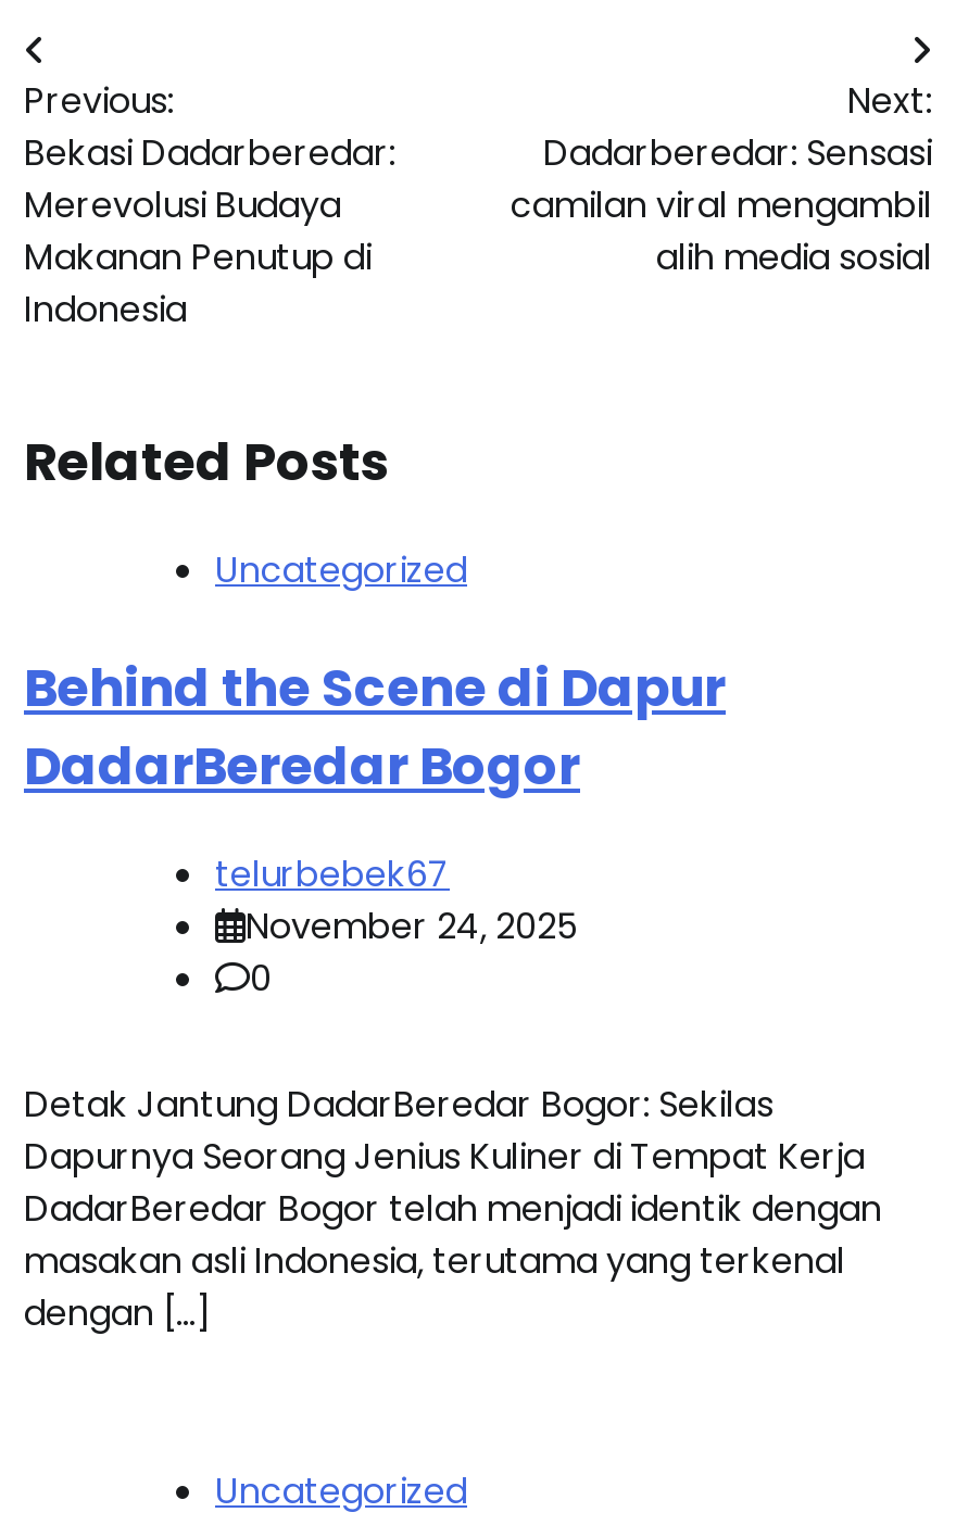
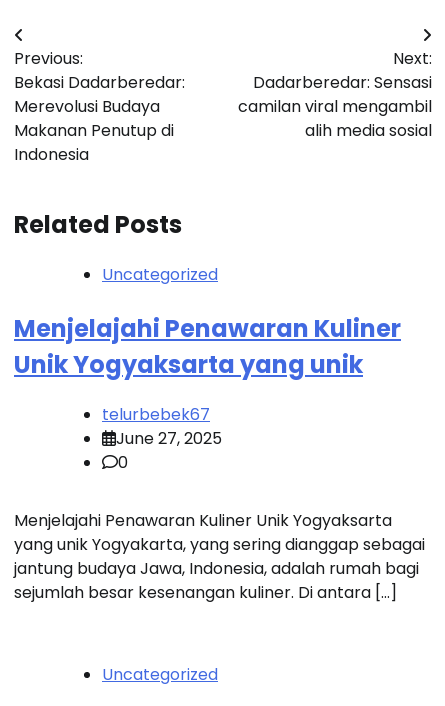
[24,651,726,801] Behind the Scene di Dapur | DadarBeredar Bogor -> [14,312,401,381] Menjelajahi Penawaran Kuliner | Unik Yogyaksarta yang unik
[246,901,578,951] November 24, 2025 -> [116,427,222,450] June 27, 2025
[24,1079,882,1338] Detak Jantung DadarBeredar Bogor: Sekilas | Dapurnya Seorang Jenius Kuliner di Tempat Kerja | DadarBeredar Bogor telah menjadi identik dengan | masakan asli Indonesia, terutama yang terkenal | dengan […] -> [14,509,425,604] Menjelajahi Penawaran Kuliner Unik Yogyaksarta | yang unik Yogyakarta, yang sering dianggap sebagai | jantung budaya Jawa, Indonesia, adalah rumah bagi | sejumlah besar kesenangan kuliner. Di antara […]

